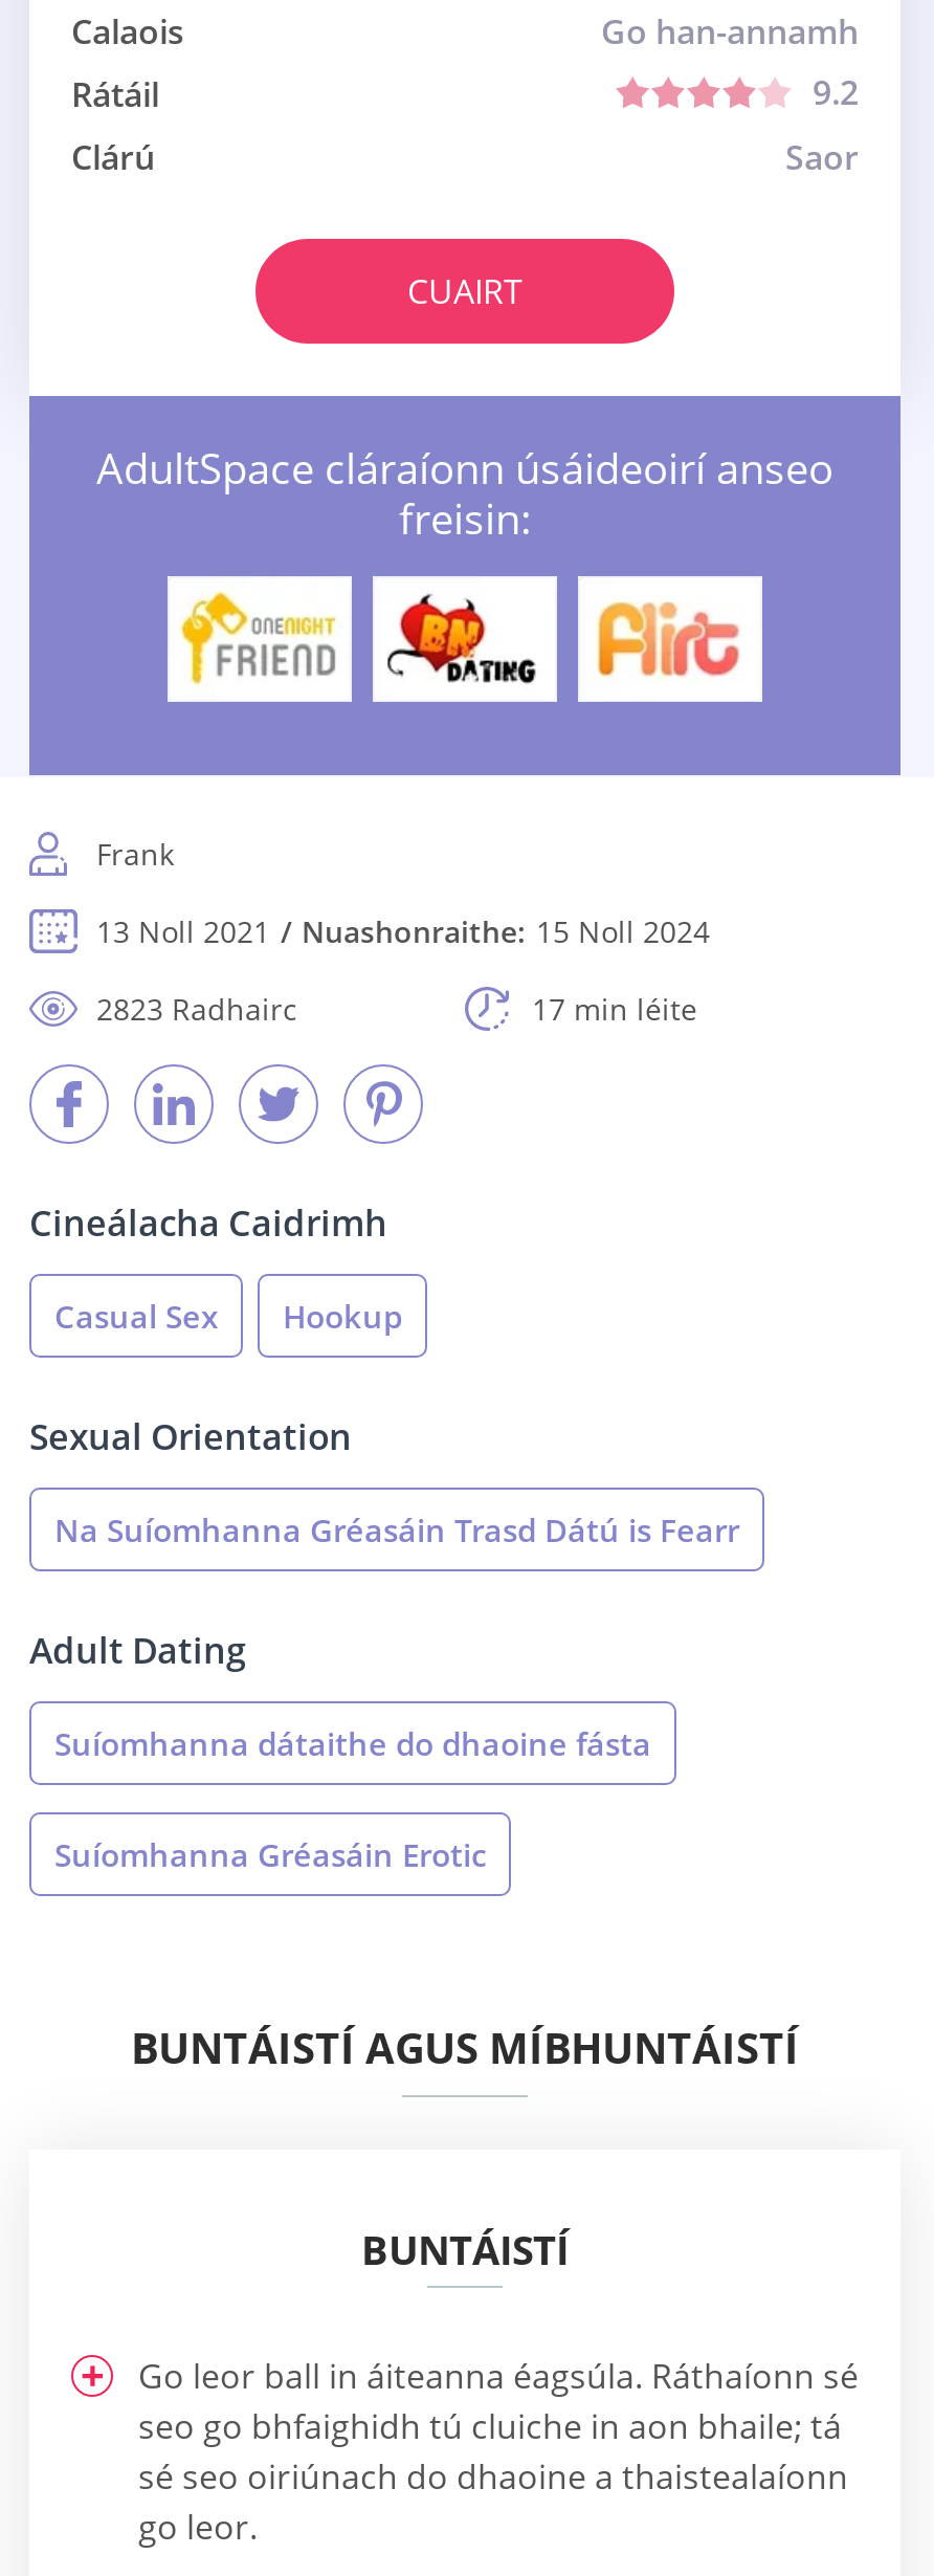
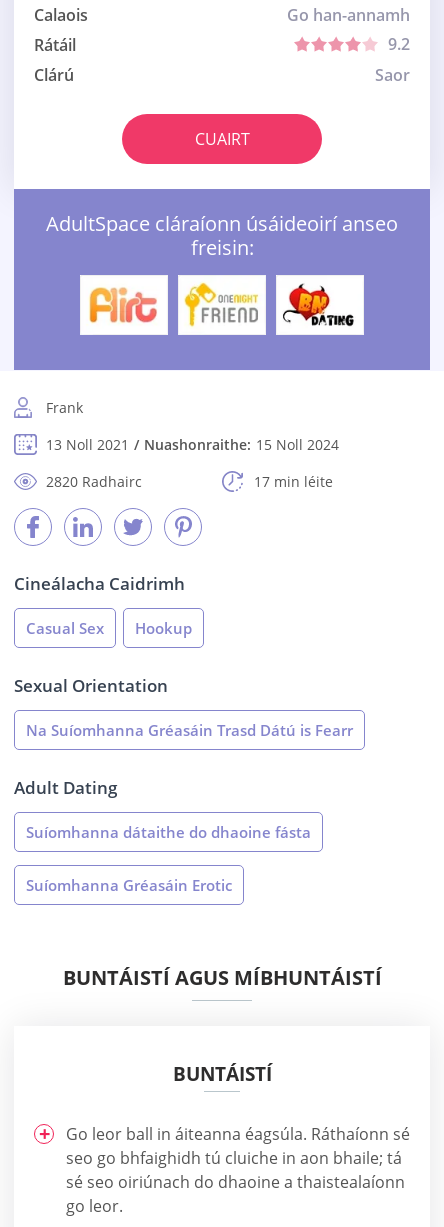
[180,591,337,687] [image] -> [87,283,160,326] [image]
[385,593,540,685] [image] -> [183,282,259,328] [image]
[593,595,741,683] [image] -> [282,283,355,327] [image]
[96,989,297,1029] 2823 Radhairc -> [46,472,142,491] 2820 Radhairc

